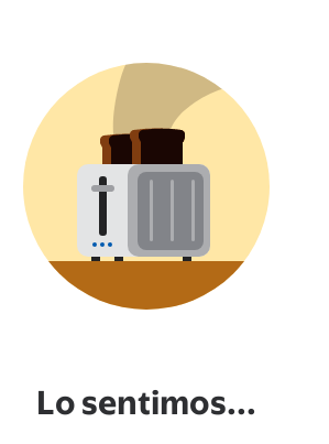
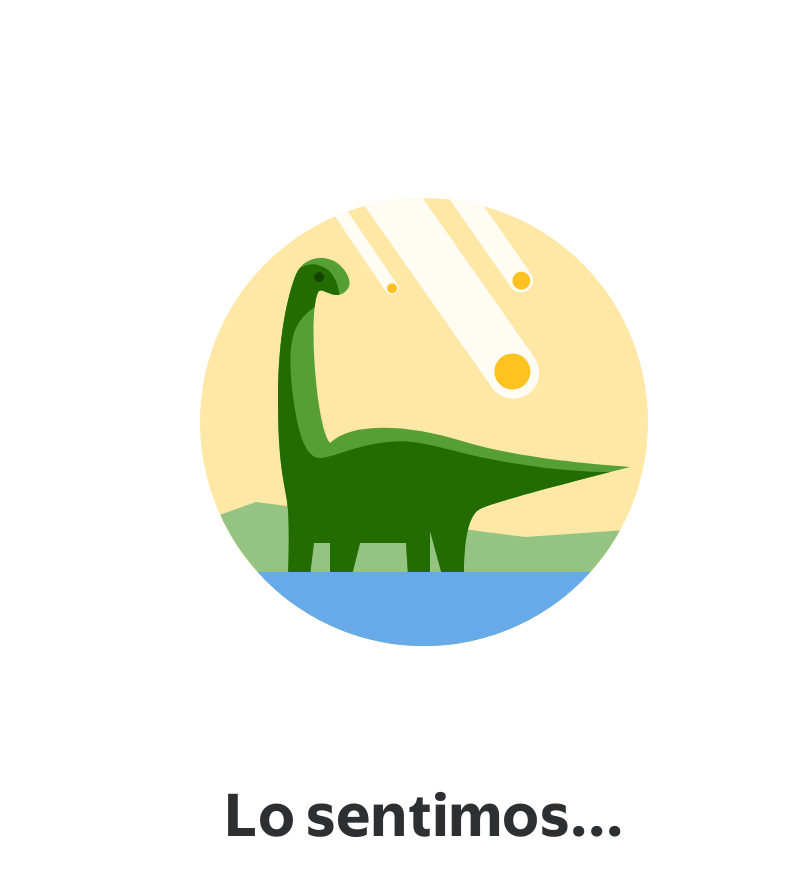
[35,63,256,311] [image] -> [220,200,628,648] [image]

